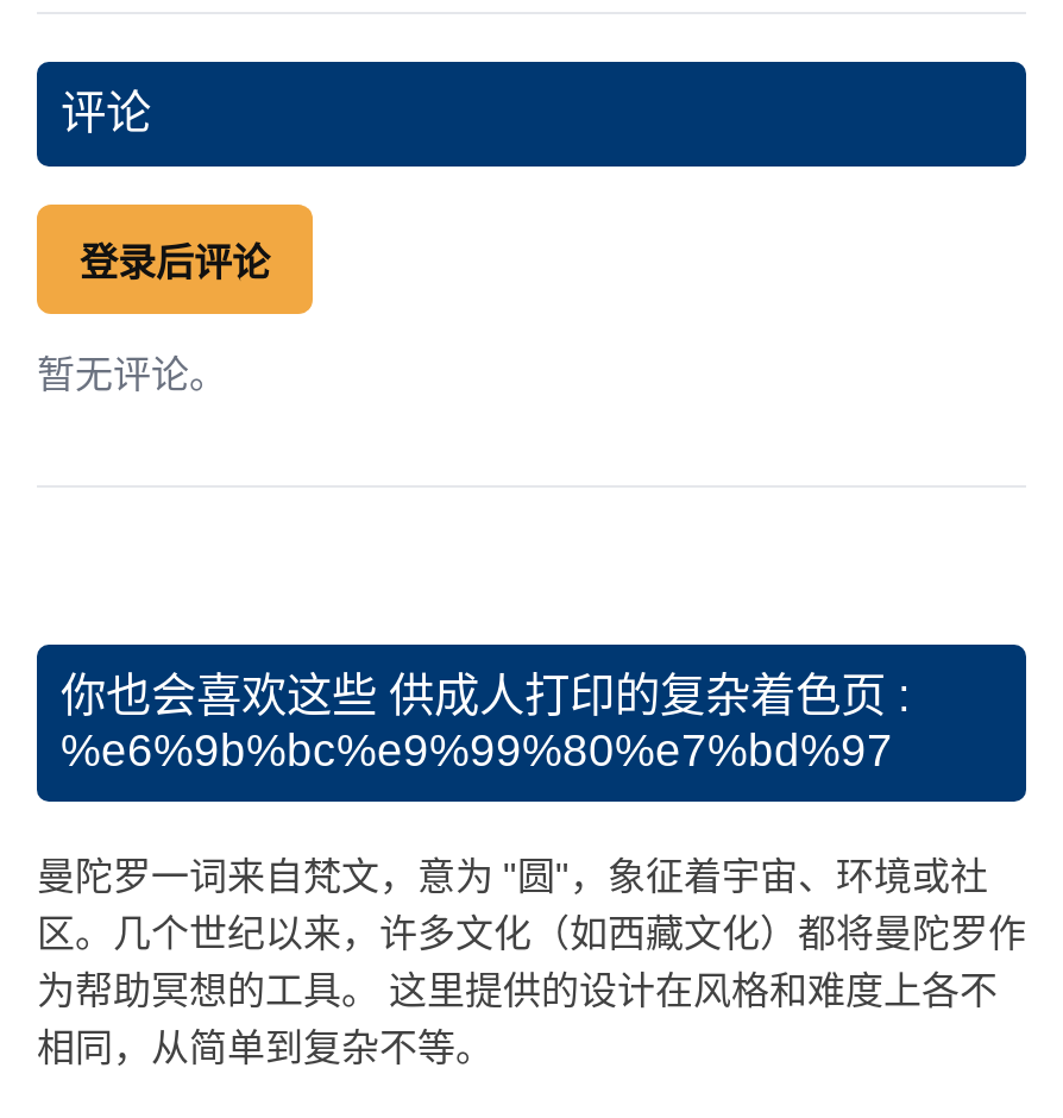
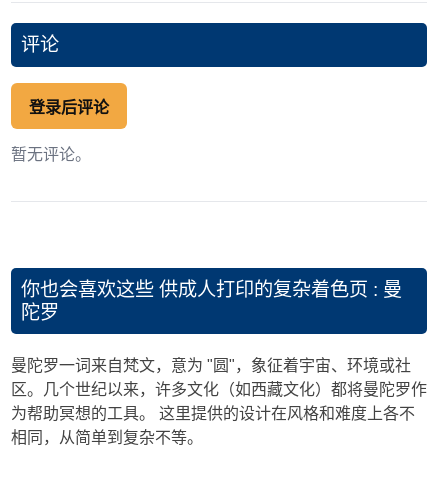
[61,671,910,775] 你也会喜欢这些供成人打印的复杂着色页 : | %e6%9b%bc%e9%99%80%e7%bd%97 -> [21,279,402,323] 你也会喜欢这些供成人打印的复杂着色页 : 曼 | 陀罗

